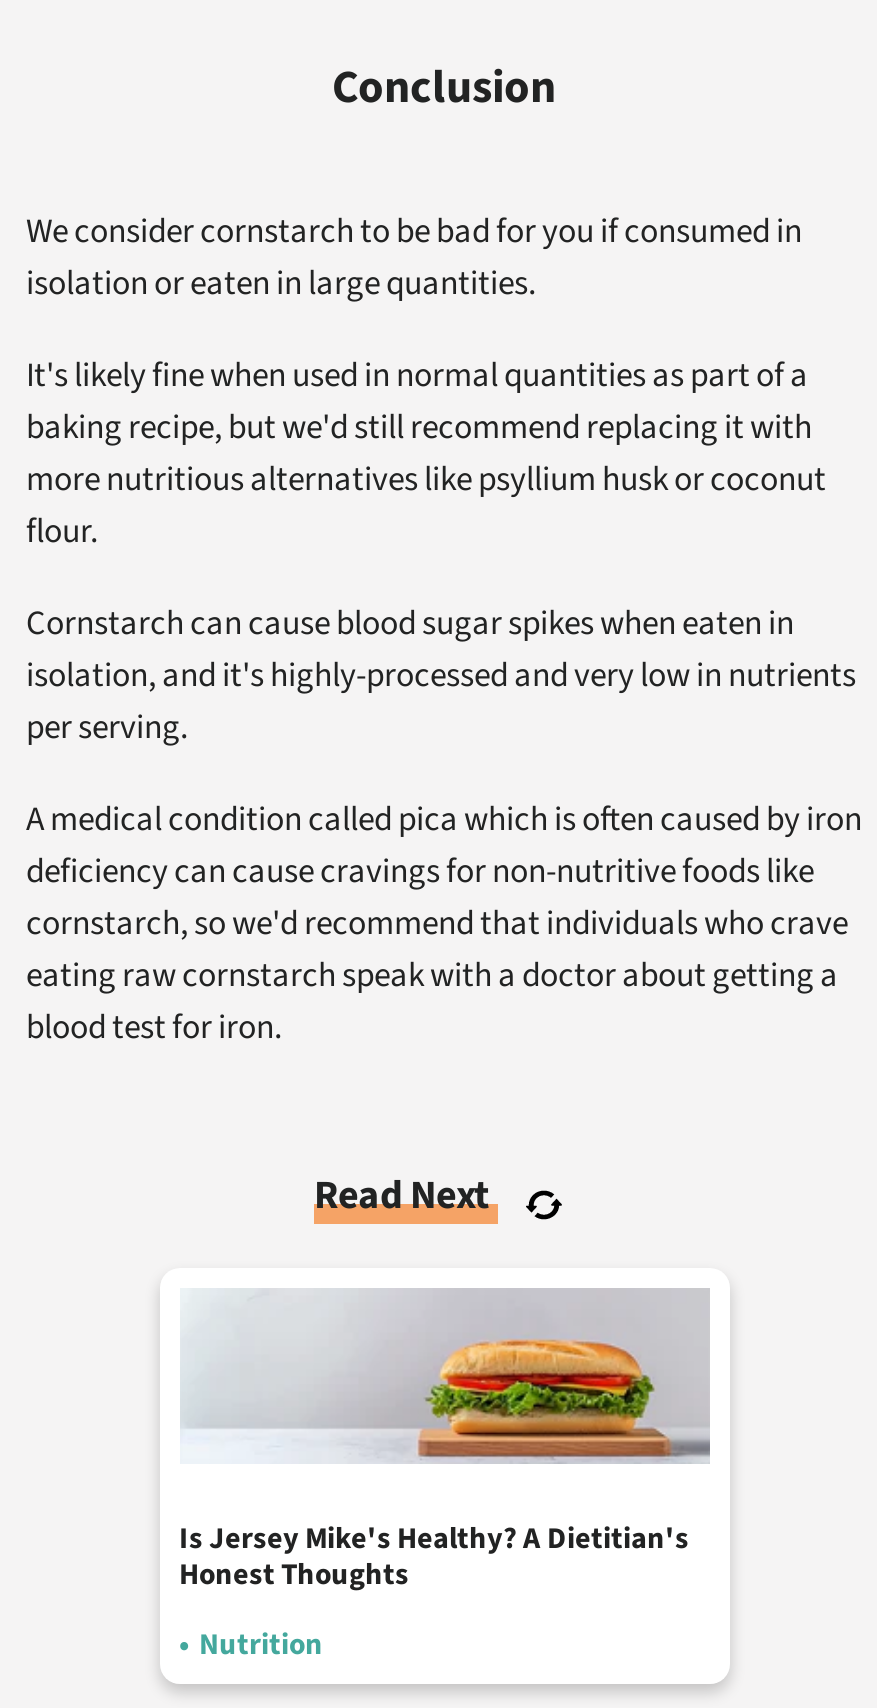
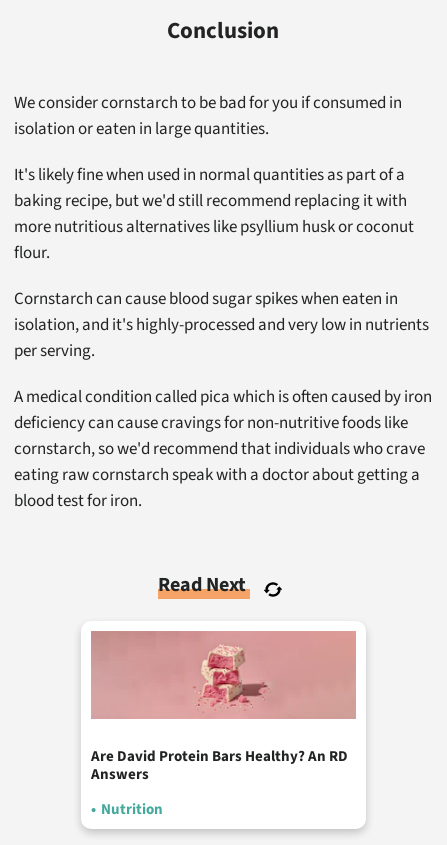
[179,1288,712,1596] [image] | Is Jersey Mike's Healthy? A Dietitian's | Honest Thoughts -> [90,630,357,785] [image] | Are David Protein Bars Healthy? An RD | Answers

